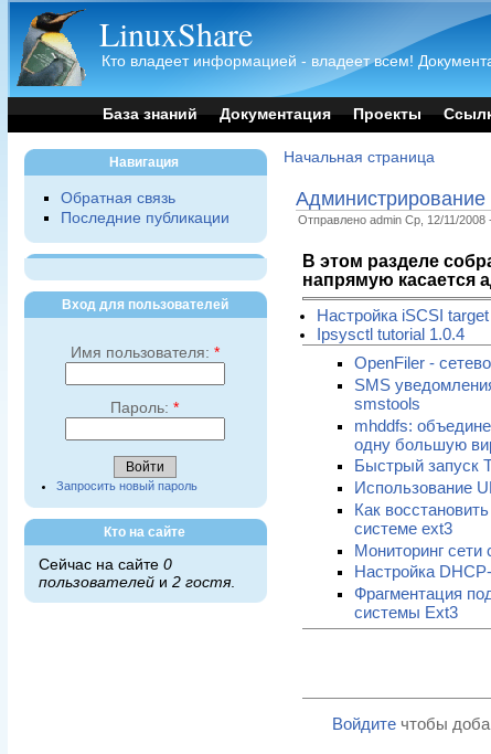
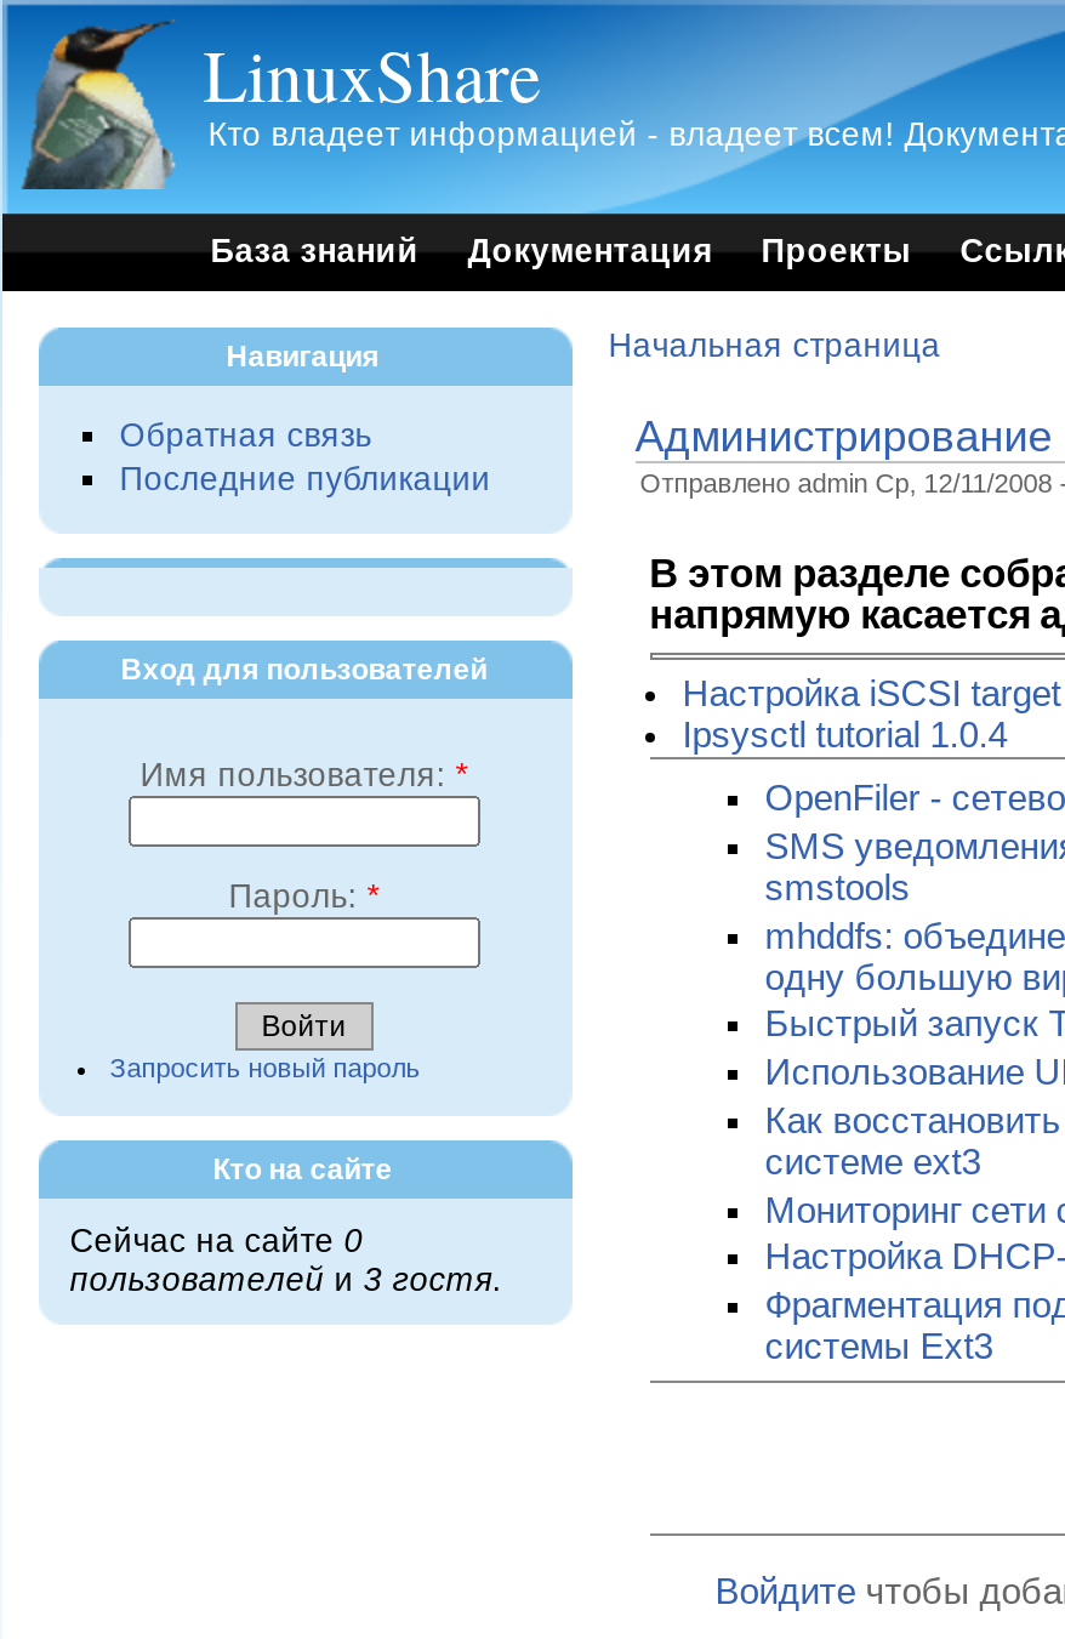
[38,574,235,591] пользователей и 2 гостя. -> [70,1262,502,1298] пользователей и 3 гостя.

